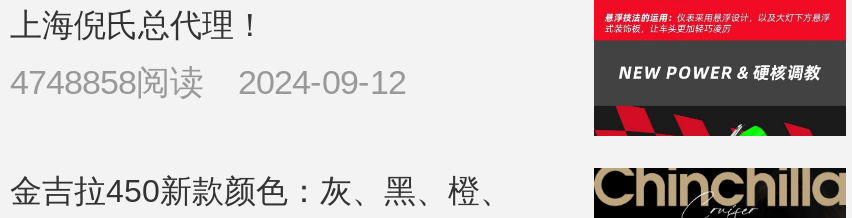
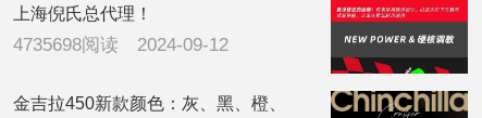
[10,64,406,102] 4748858阅读 2024-09-12 -> [13,34,228,55] 4735698阅读 2024-09-12

